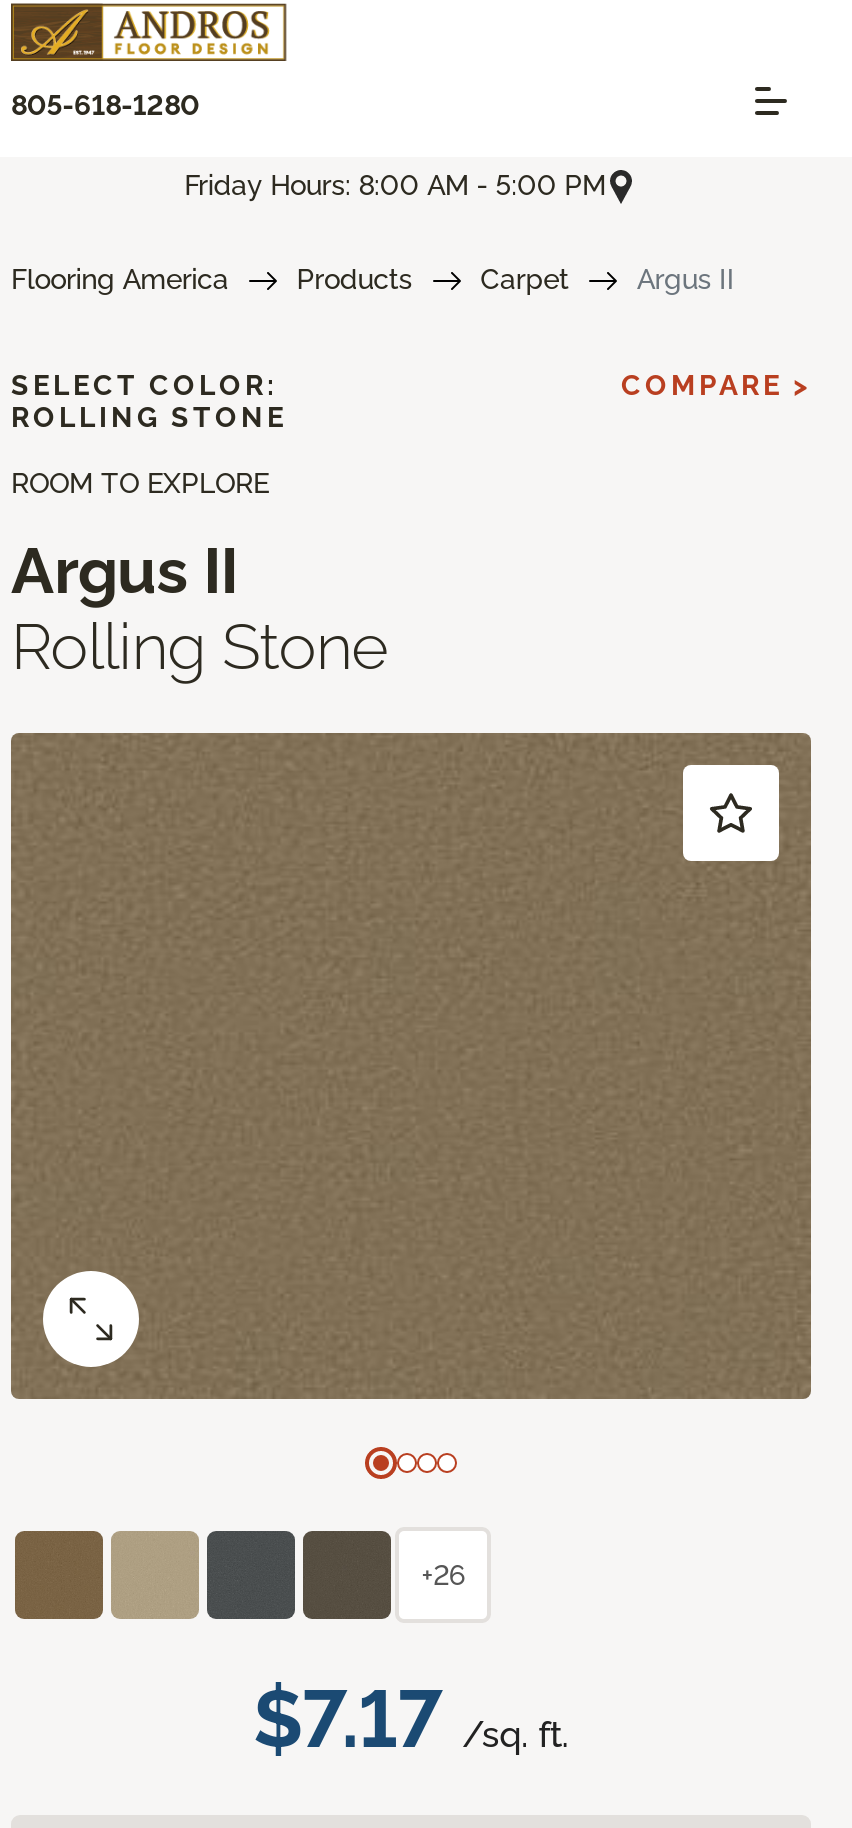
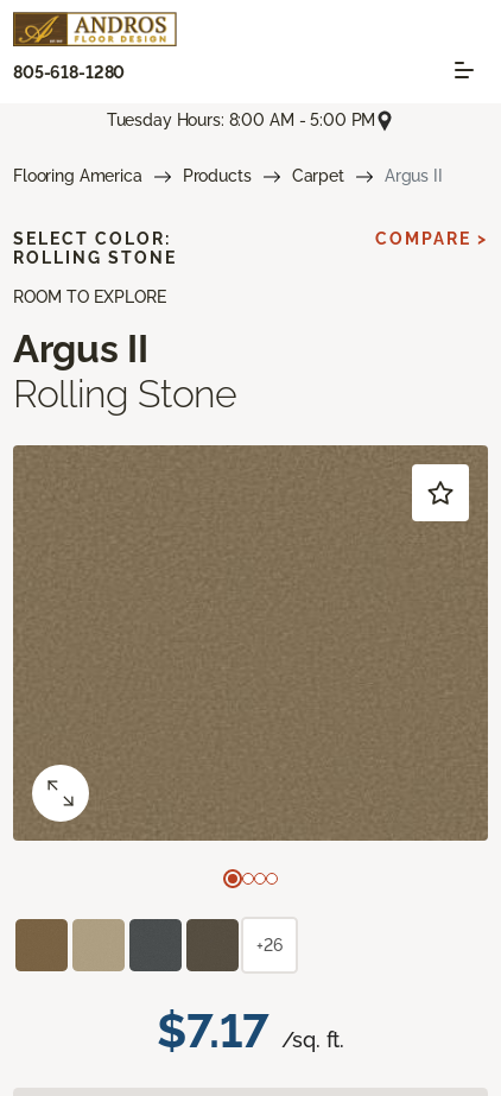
[184,169,606,201] Friday Hours: 8:00 AM - 5:00 PM -> [106,110,376,129] Tuesday Hours: 8:00 AM - 5:00 PM

